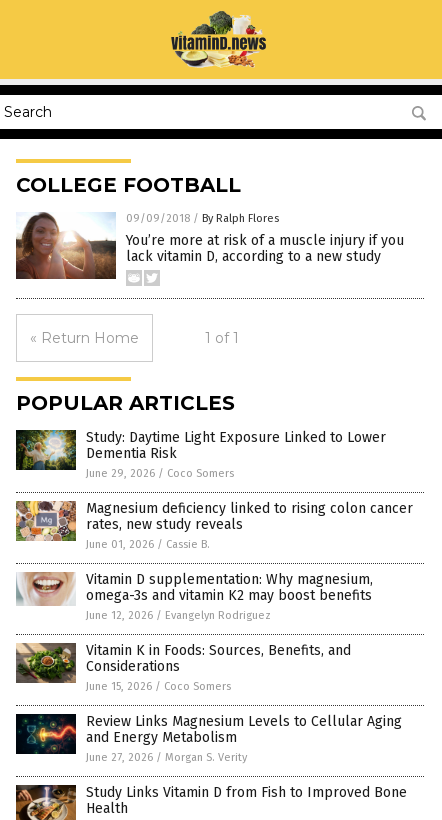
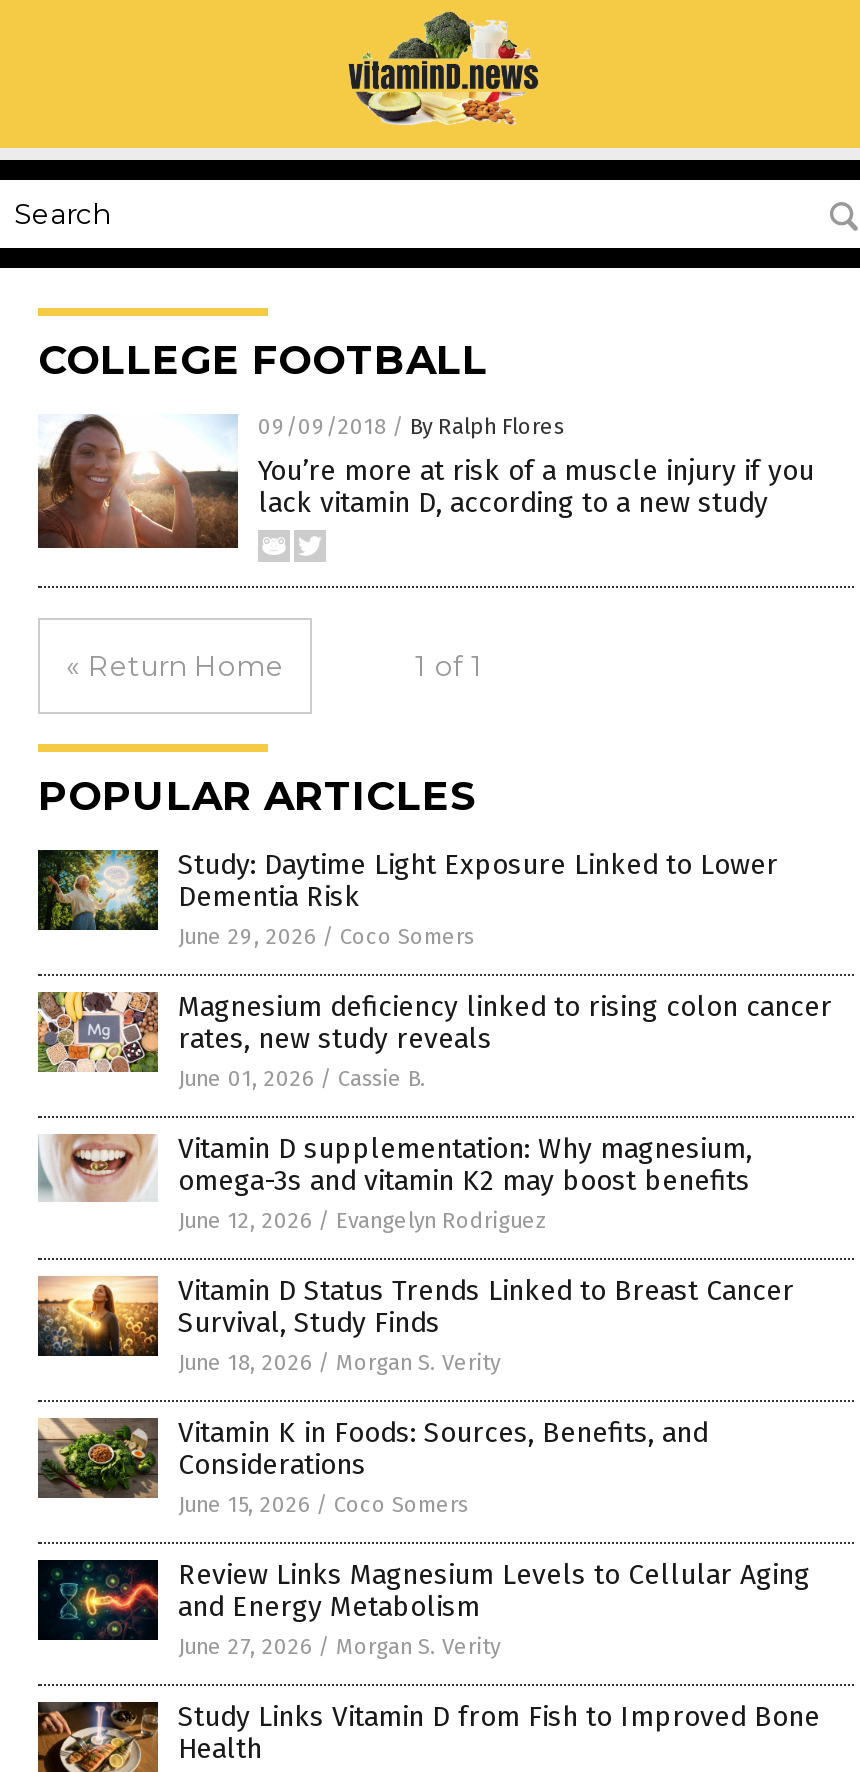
none -> [38,1274,794,1376] [image] | Vitamin D Status Trends Linked to Breast Cancer | Survival, Study Finds | June 18, 2026 / Morgan S. Verity

